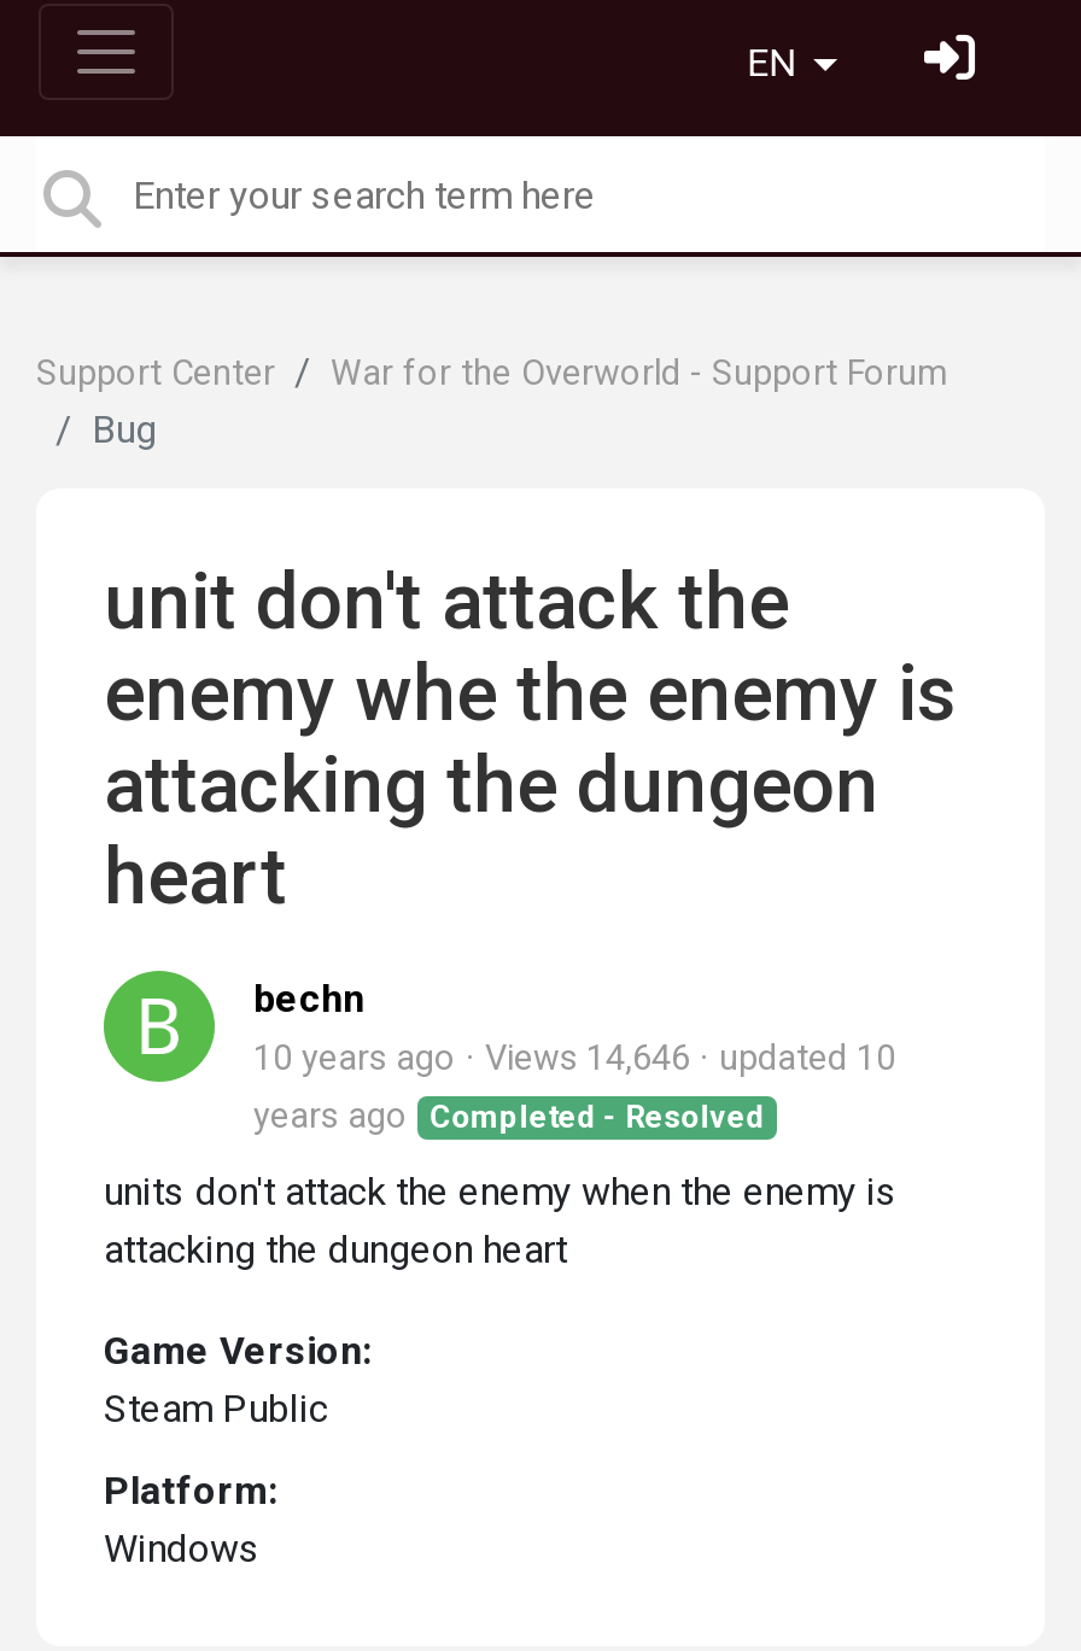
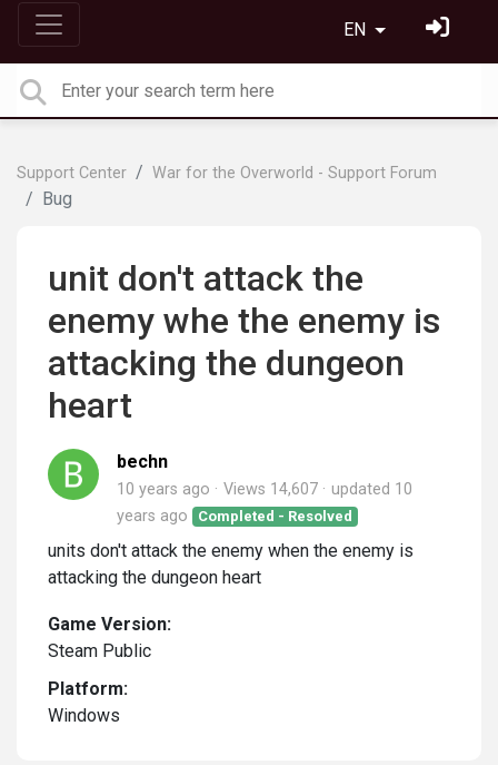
[253,1038,895,1079] 10 years ago Views 14,646 updated 10 -> [117,480,412,499] 10 years ago Views 14,607 updated 10

